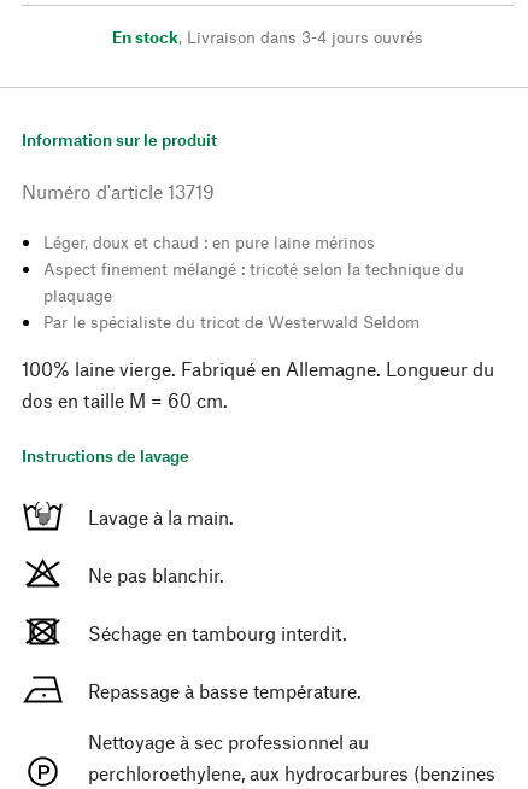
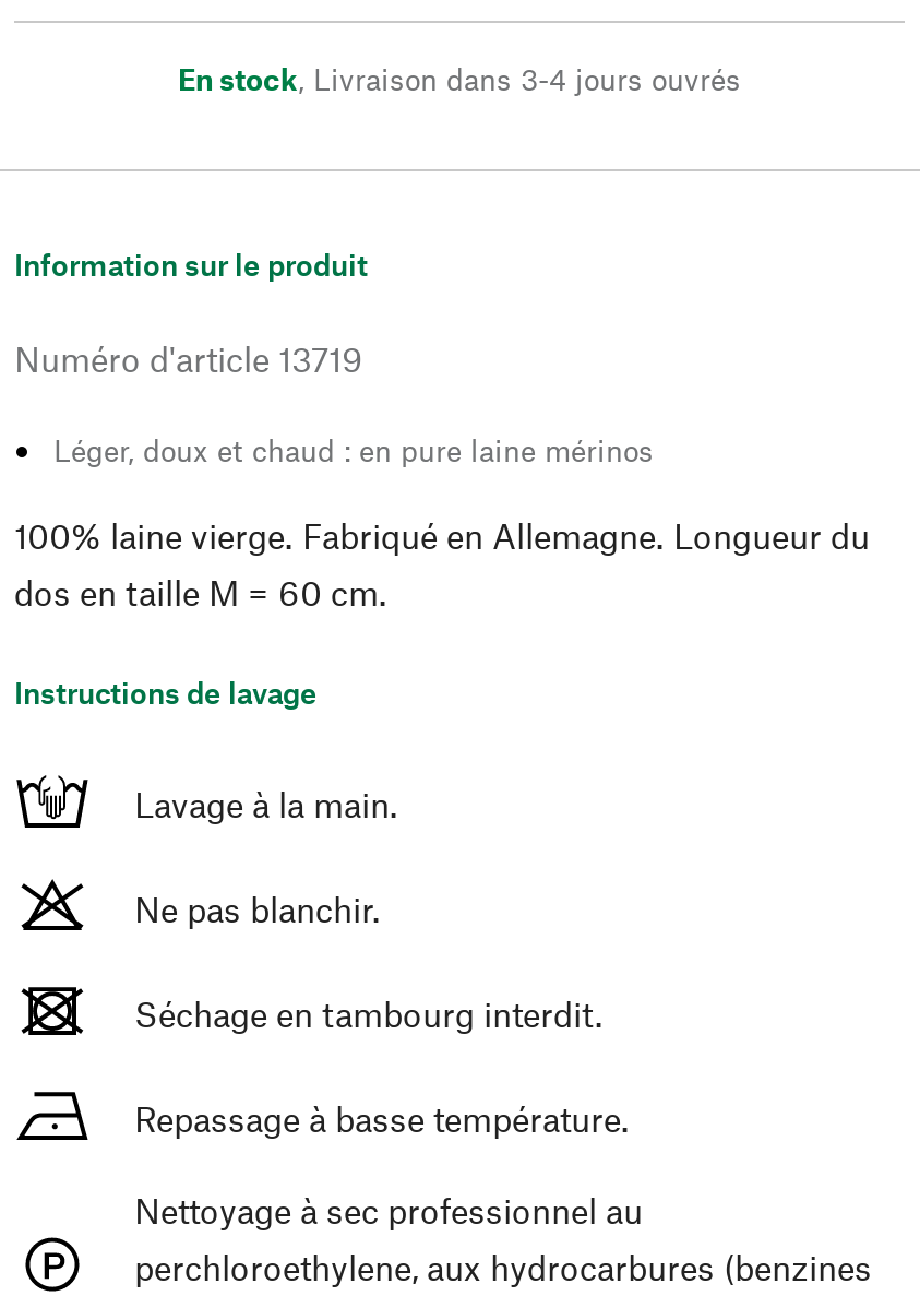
[43,258,464,332] Aspect finement mélangé : tricoté selon la technique du | plaquage | Par le spécialiste du tricot de Westerwald Seldom -> none

